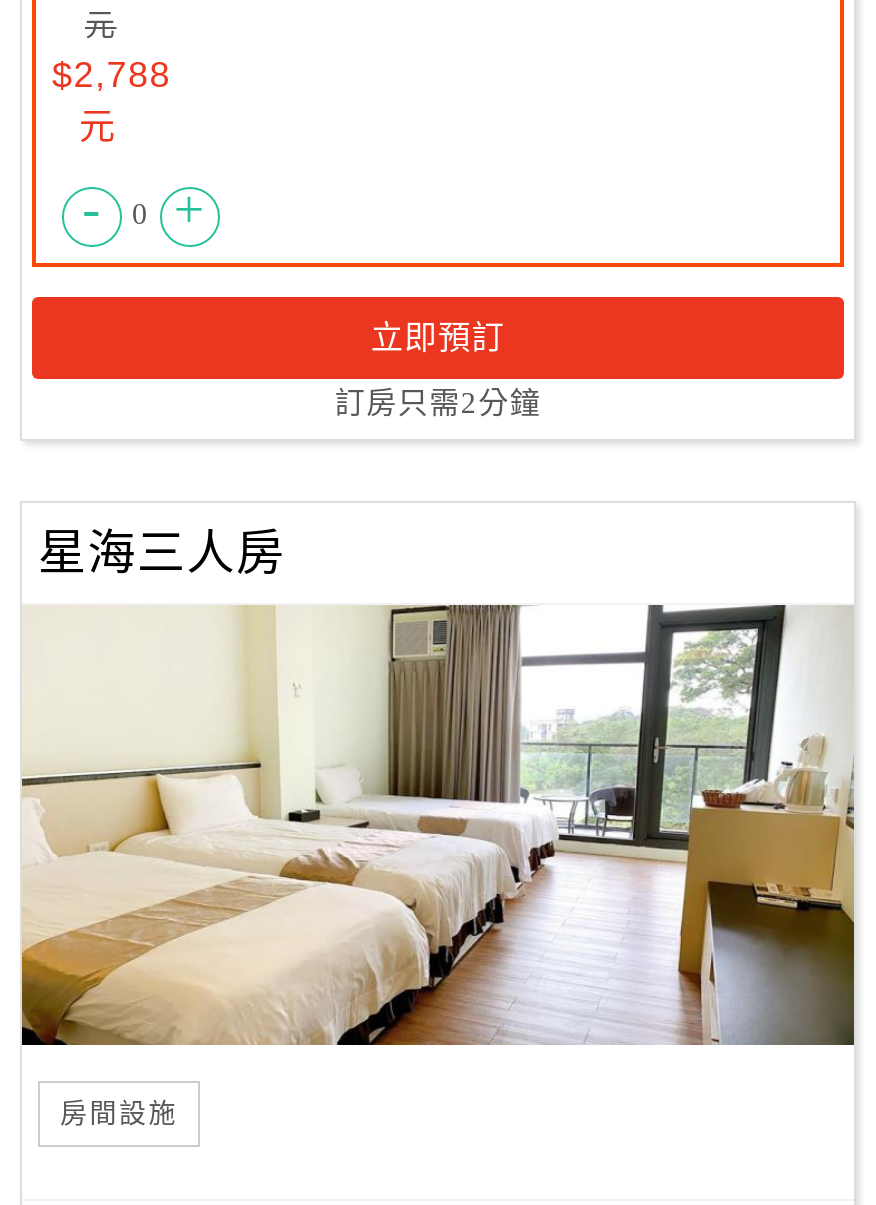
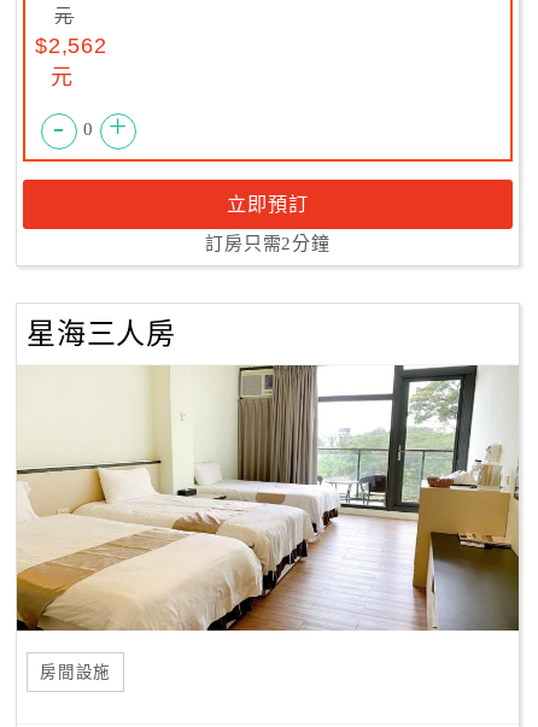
[52,55,171,95] $2,788 -> [35,34,107,58] $2,562

